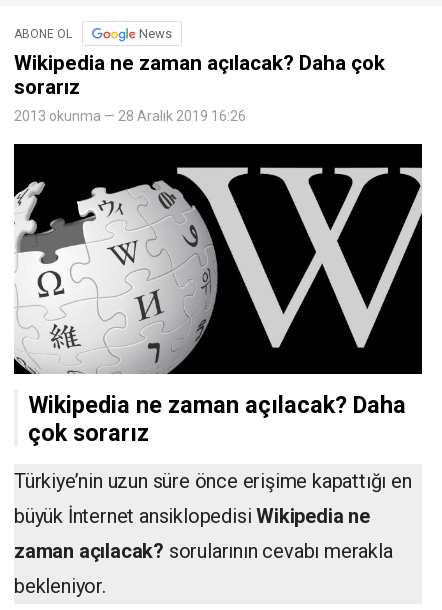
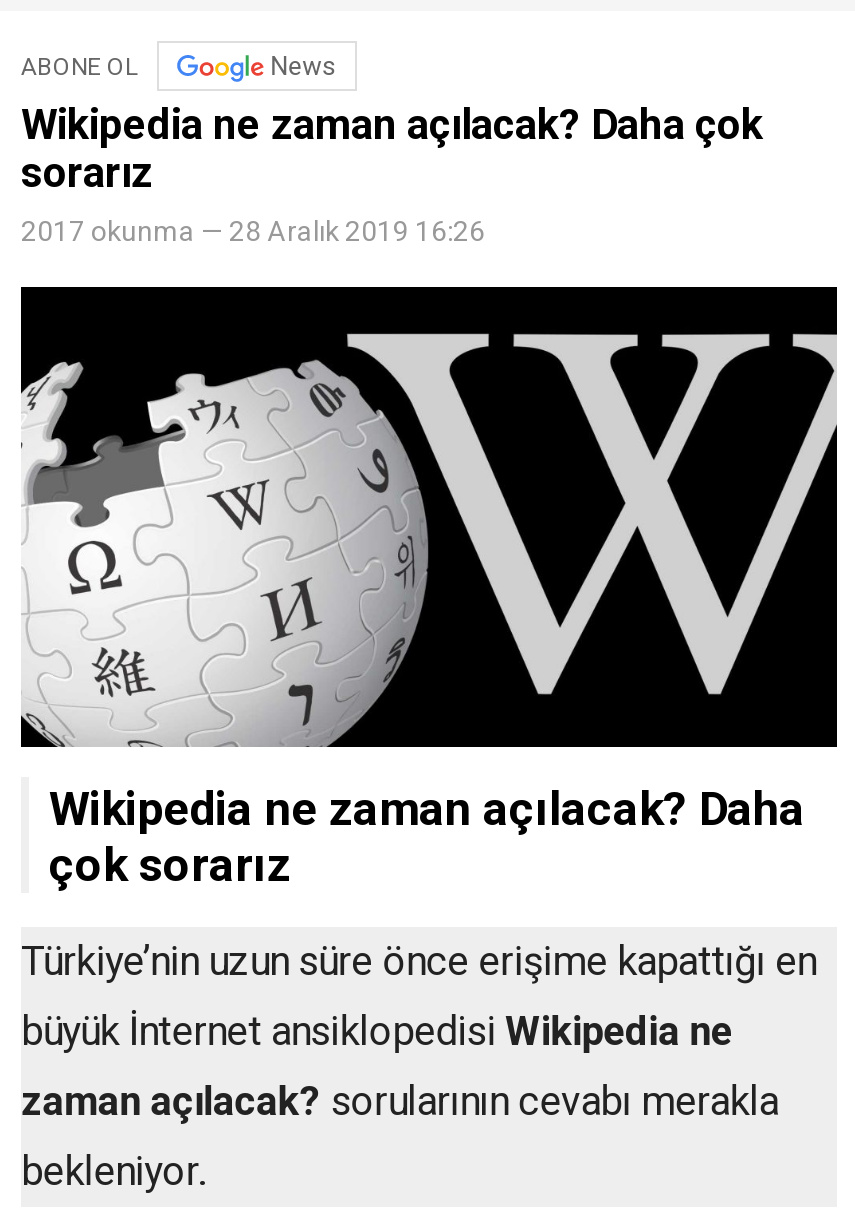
[14,108,246,124] 2013 okunma — 28 Aralık 2019 16:26 -> [21,216,485,248] 2017 okunma — 28 Aralık 2019 16:26

